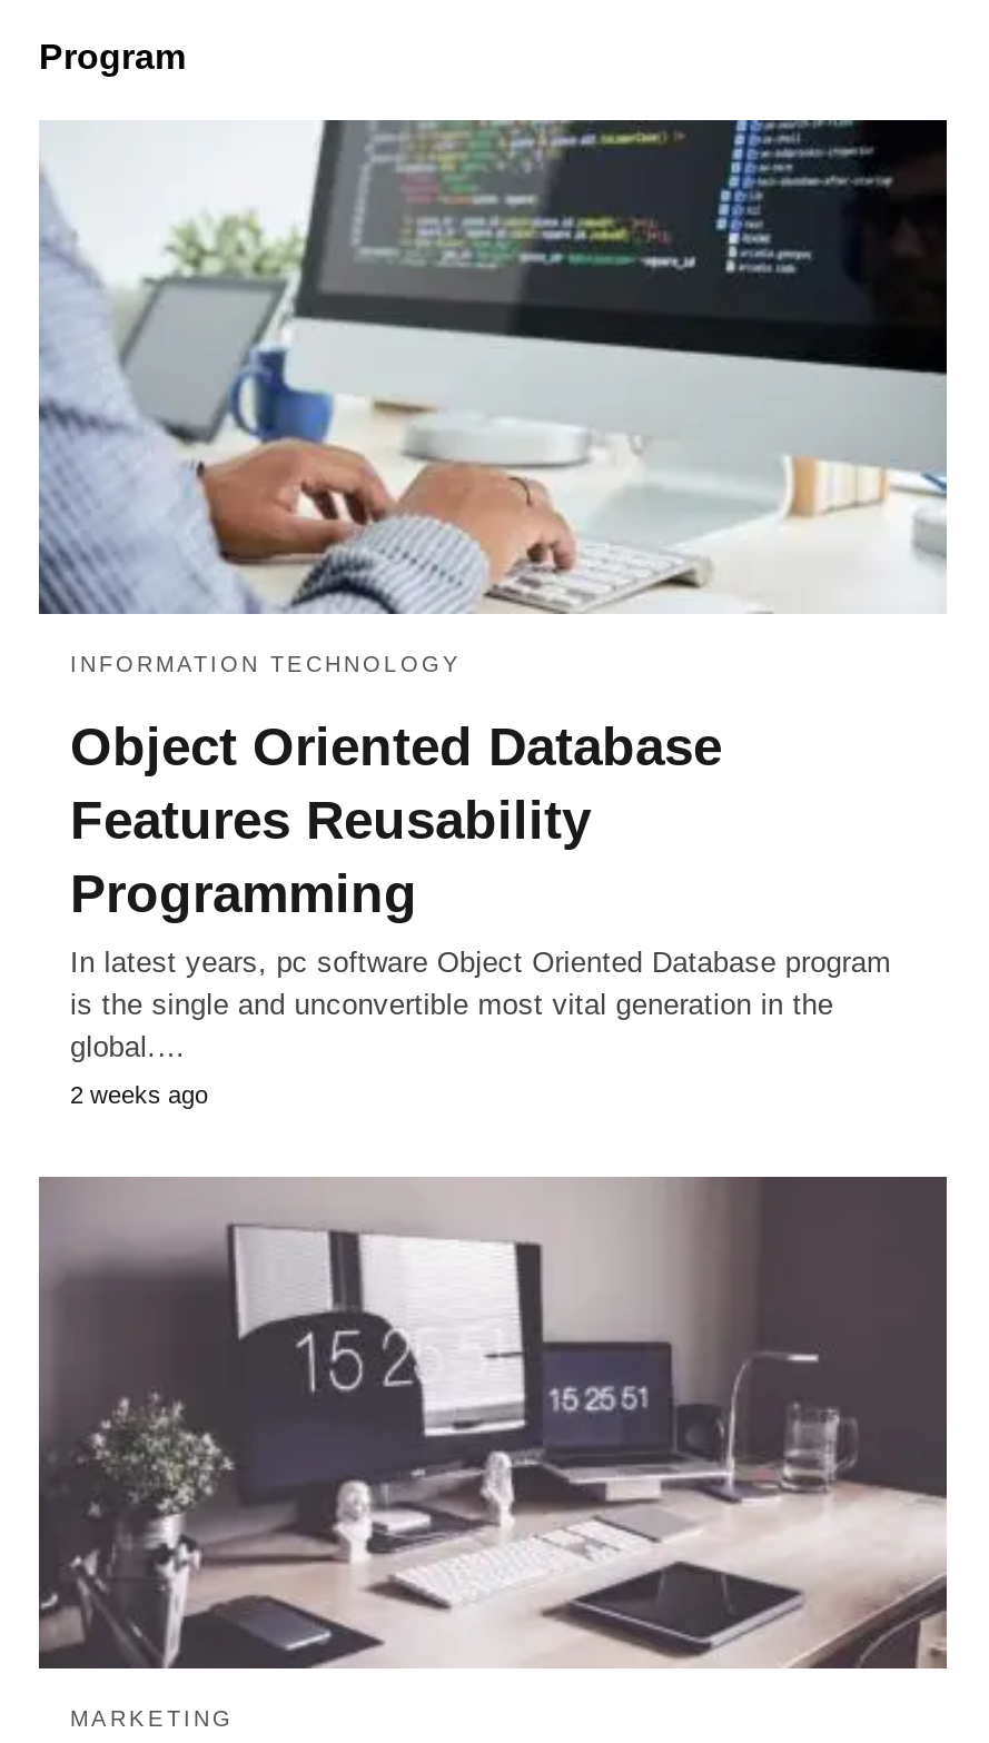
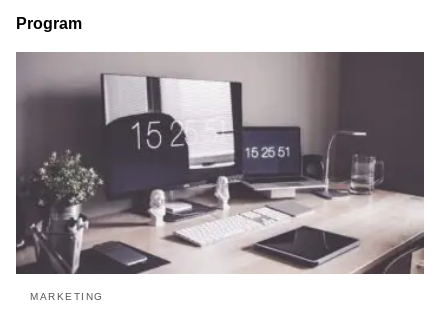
[39,120,947,1107] [image] | INFORMATION TECHNOLOGY | Object Oriented Database | Features Reusability | Programming | In latest years, pc software Object Oriented Database program | is the single and unconvertible most vital generation in the | global.… | 2 weeks ago -> none

